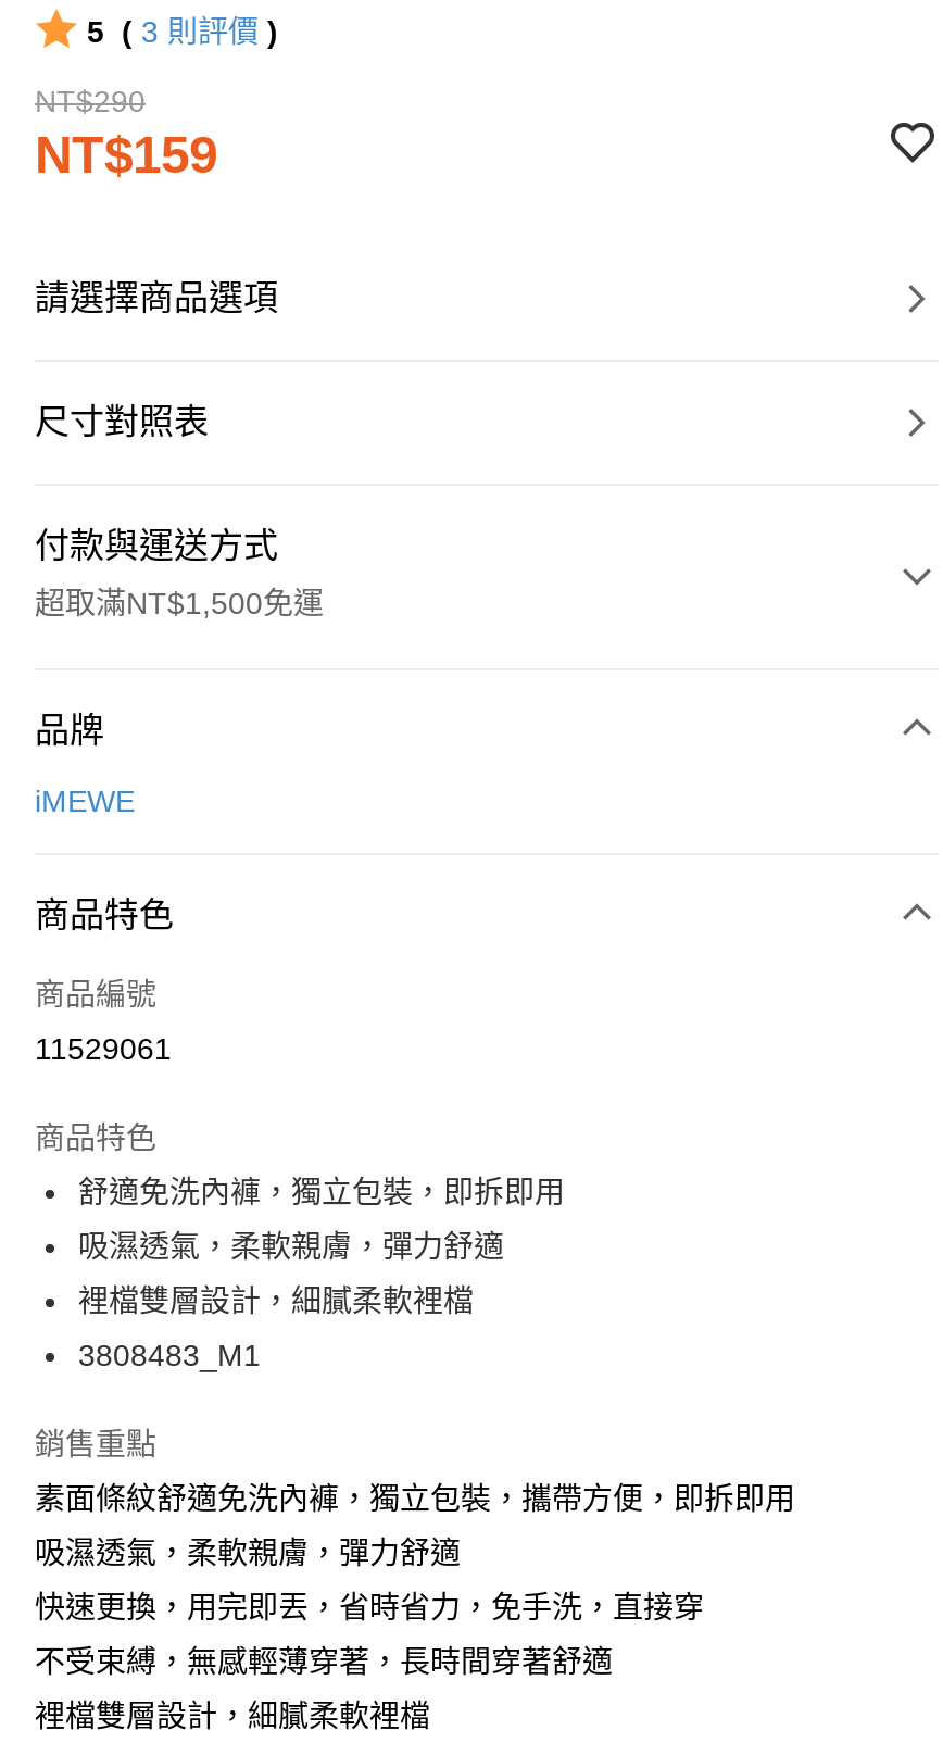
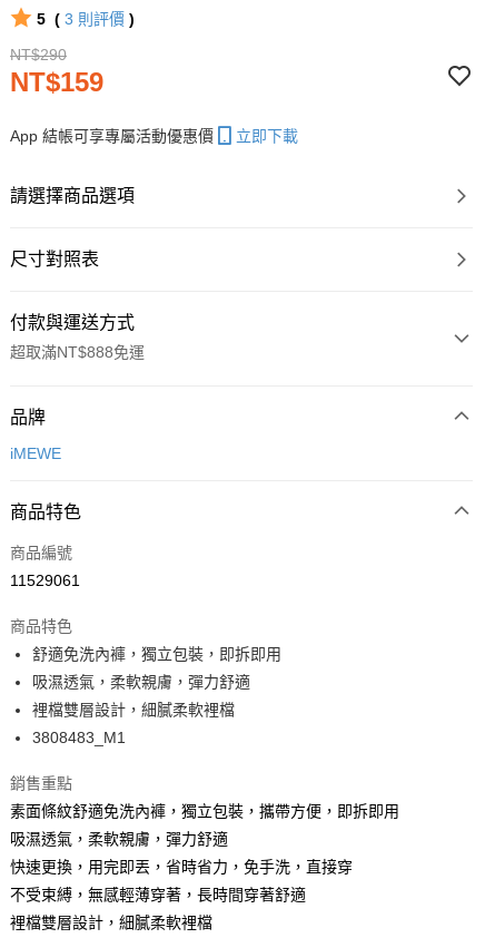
none -> [10,127,298,145] App 結帳可享專屬活動優惠價 | 立即下載
[35,586,324,620] 超取滿NT$1,500免運 -> [10,343,145,361] 超取滿NT$888免運

